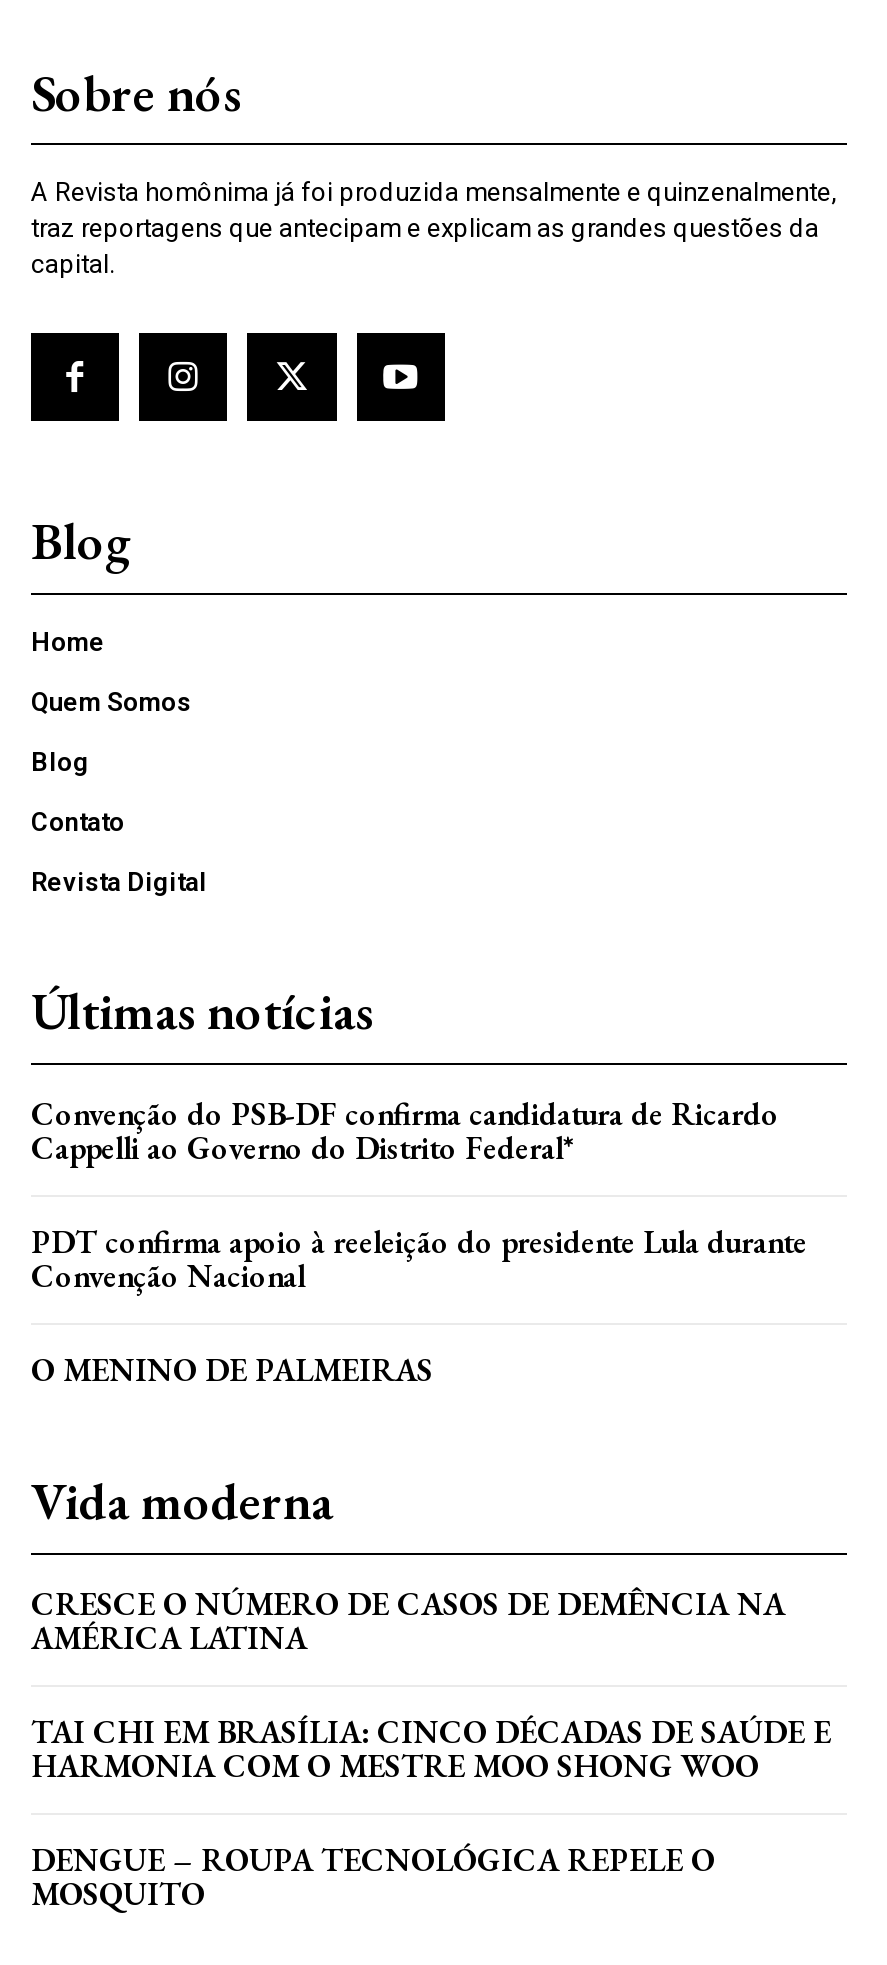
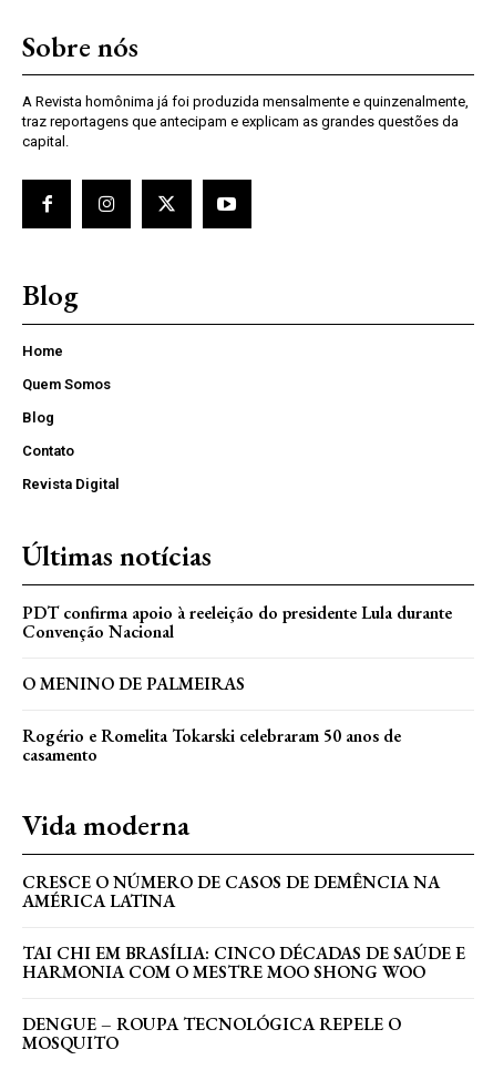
[31,1093,779,1169] Convenção do PSB-DF confirma candidatura de Ricardo | Cappelli ao Governo do Distrito Federal* -> none
moved [31,1221,807,1391] -> [22,601,452,695]: PDT confirma apoio à reeleição do presidente Lula durante | Convenção Nacional | O MENINO DE PALMEIRAS
none -> [22,724,401,766] Rogério e Romelita Tokarski celebraram 50 anos de | casamento

